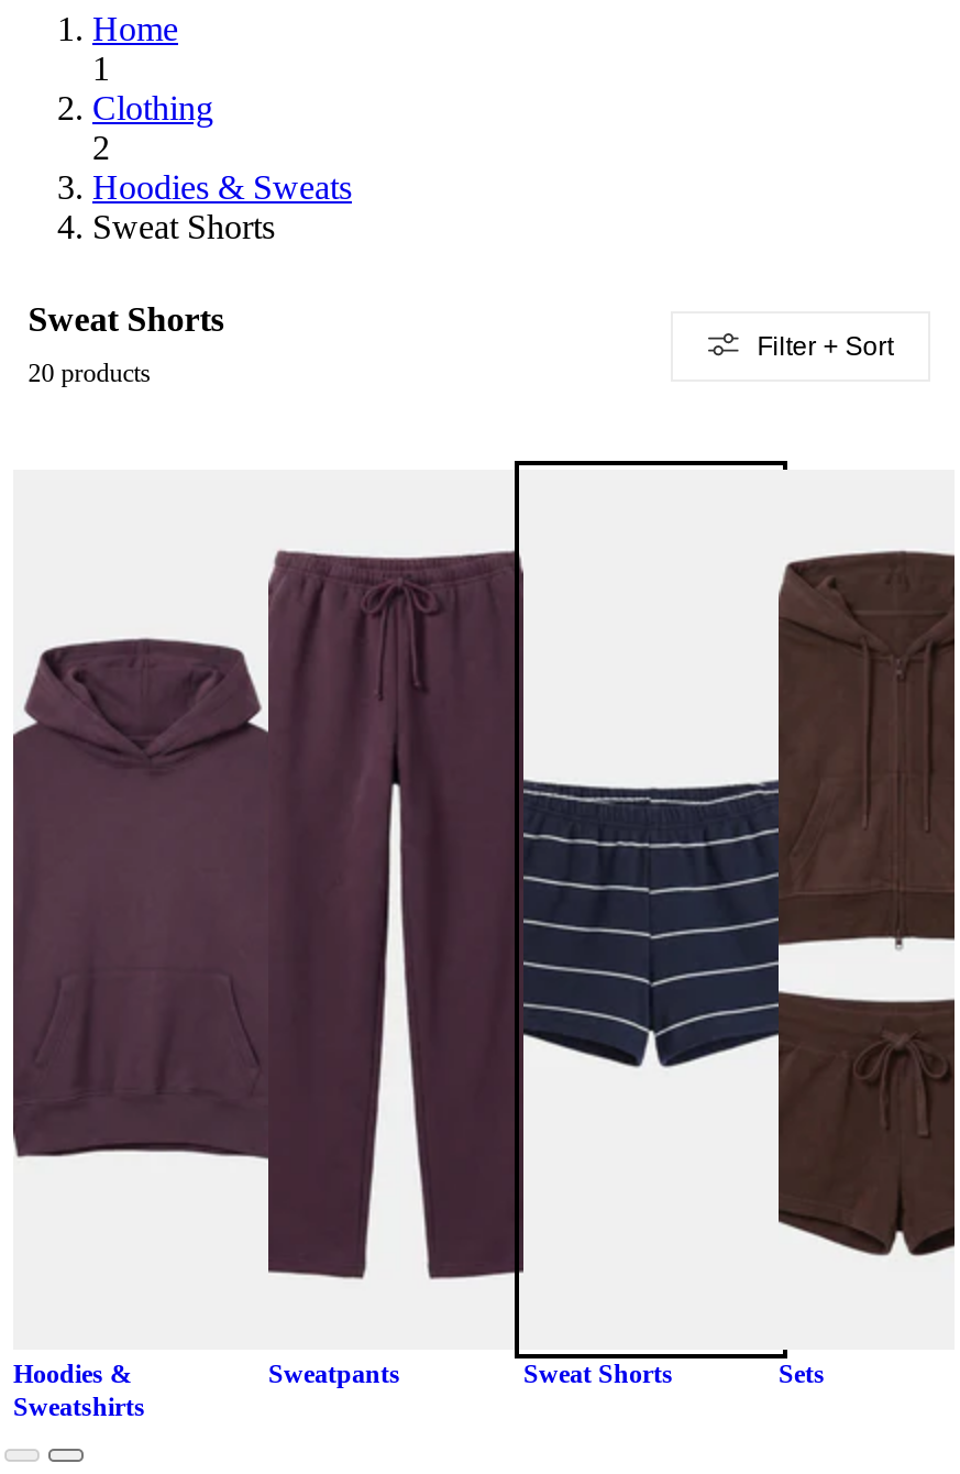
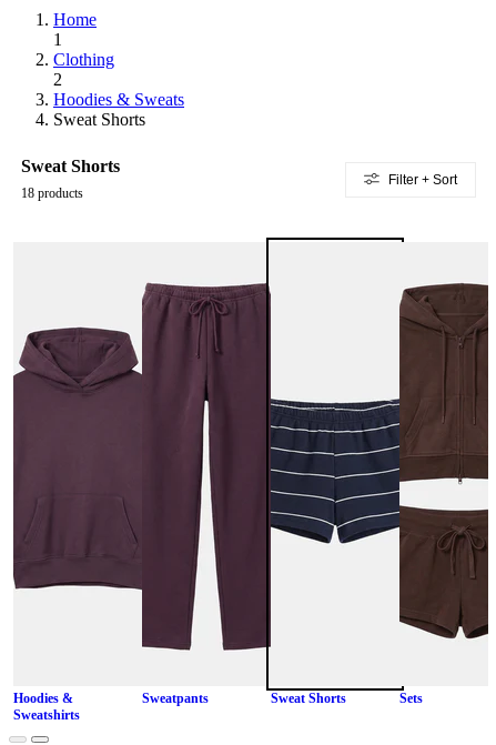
[28,358,151,388] 20 products -> [21,185,83,201] 18 products

